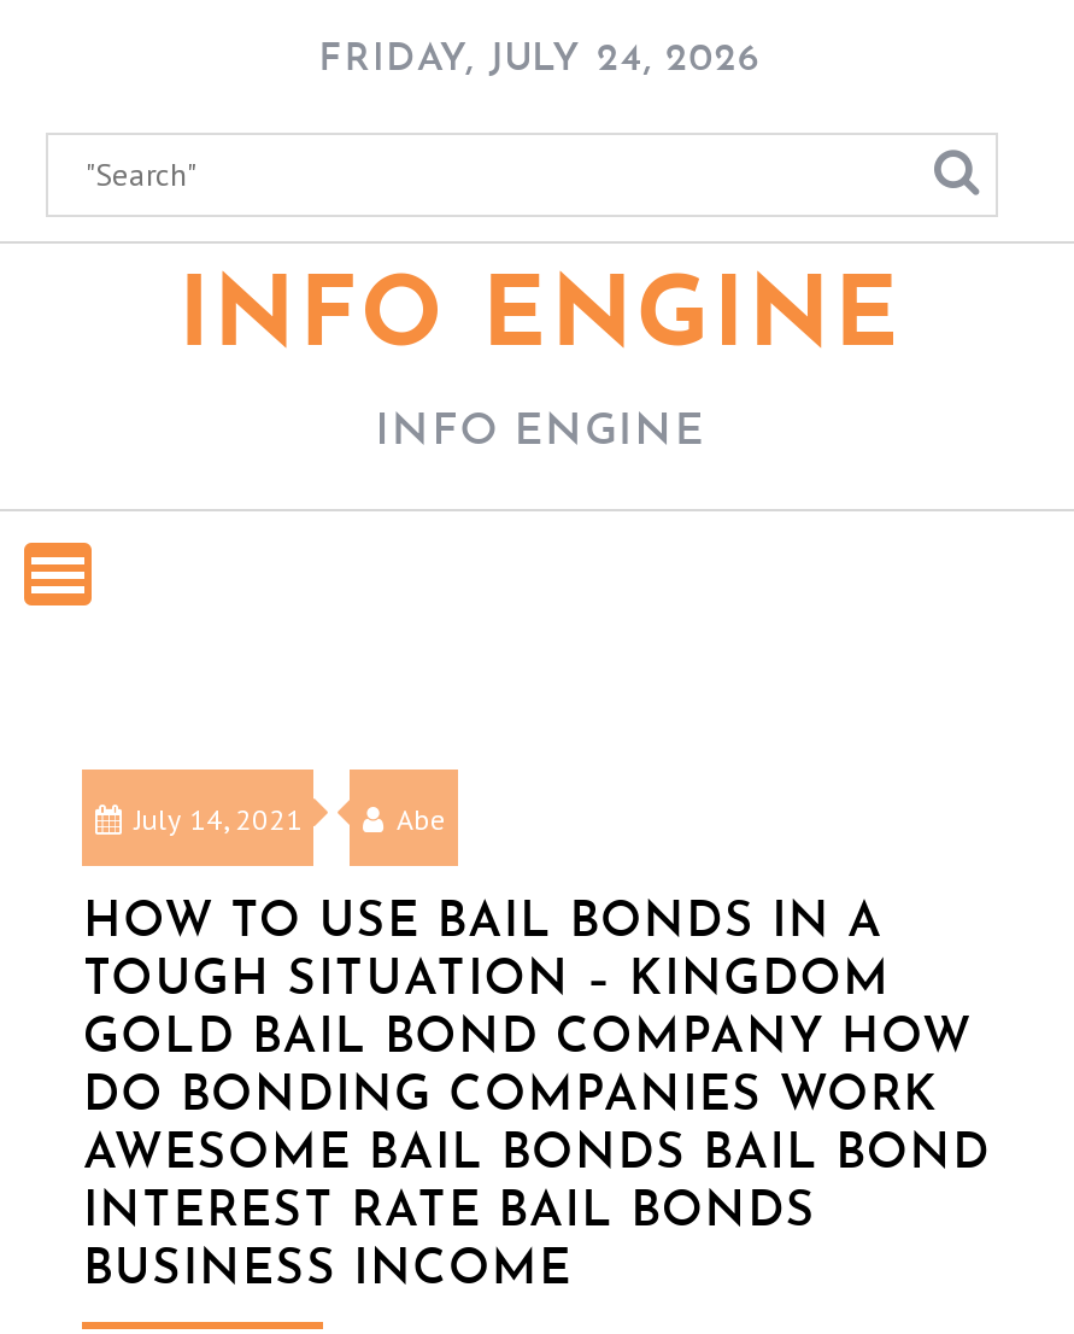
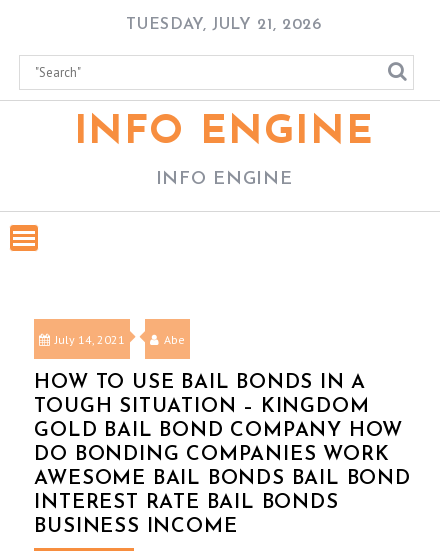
[319,41,761,80] FRIDAY, JULY 24, 2026 -> [126,17,321,33] TUESDAY, JULY 21, 2026

